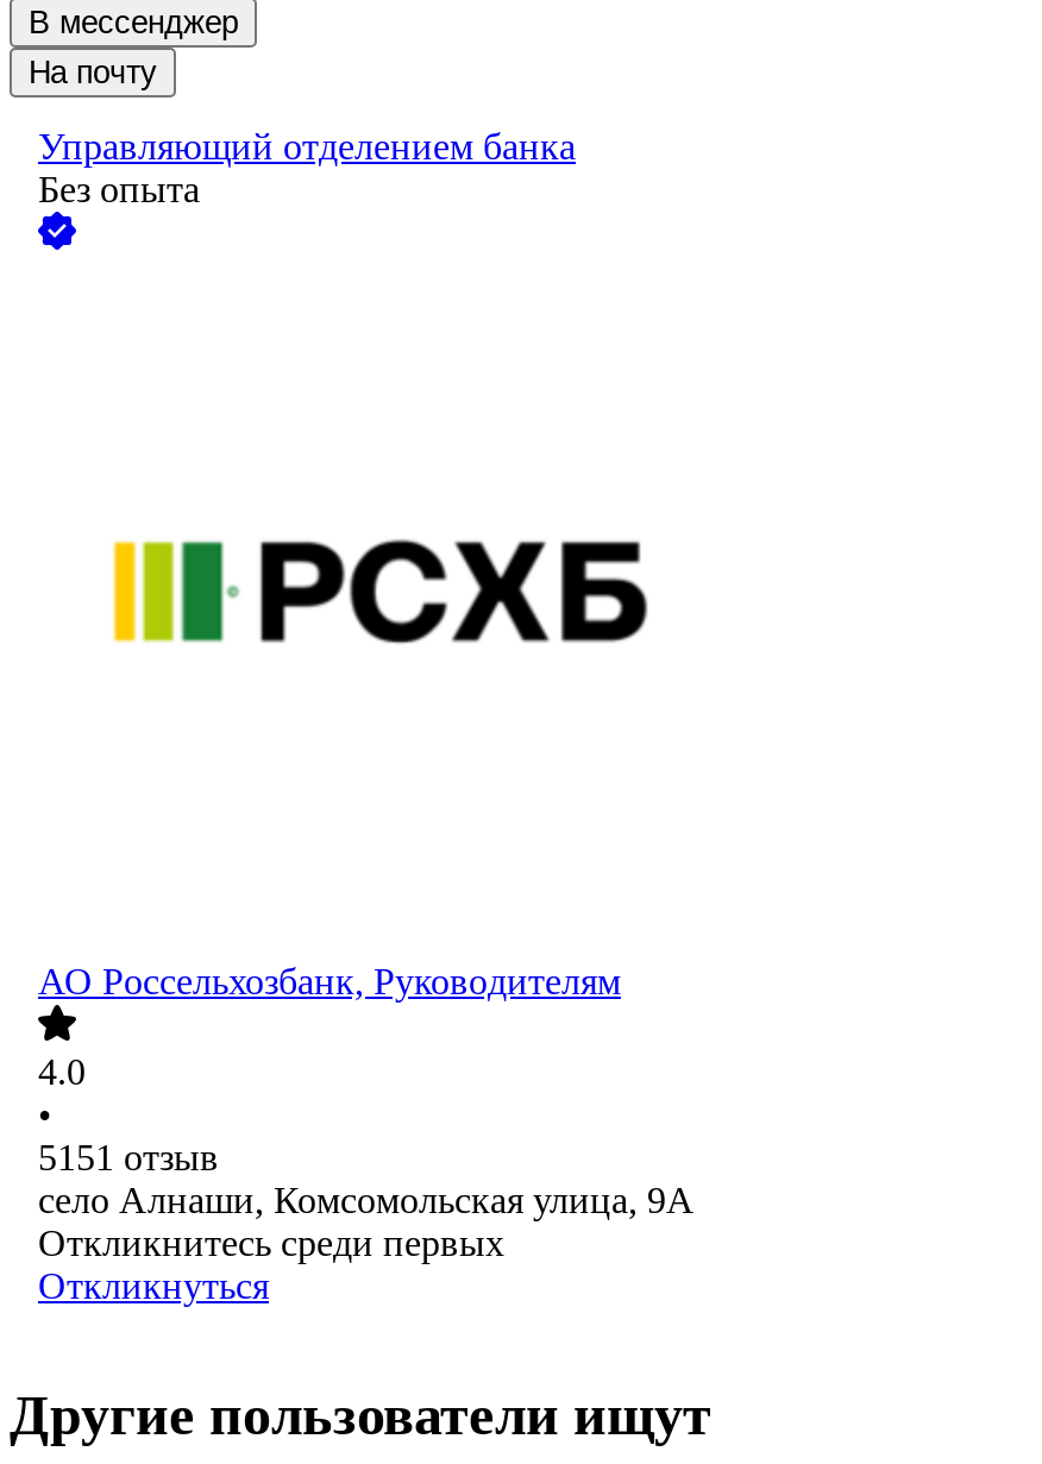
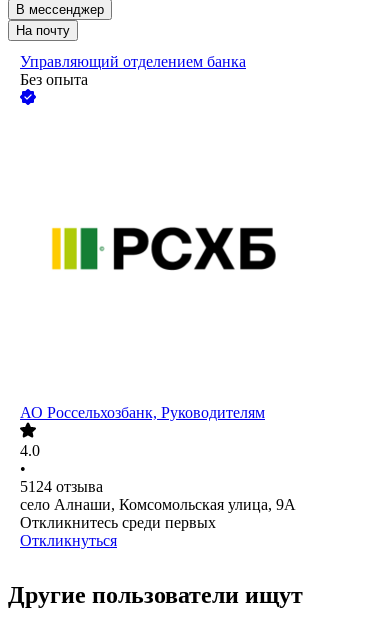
[38,1138,219,1179] 5151 отзыв -> [20,478,103,495] 5124 отзыва

